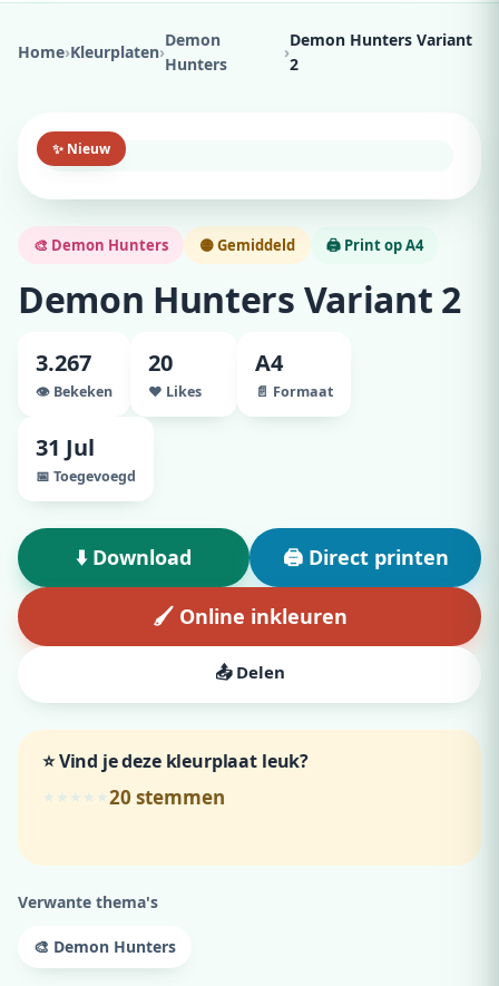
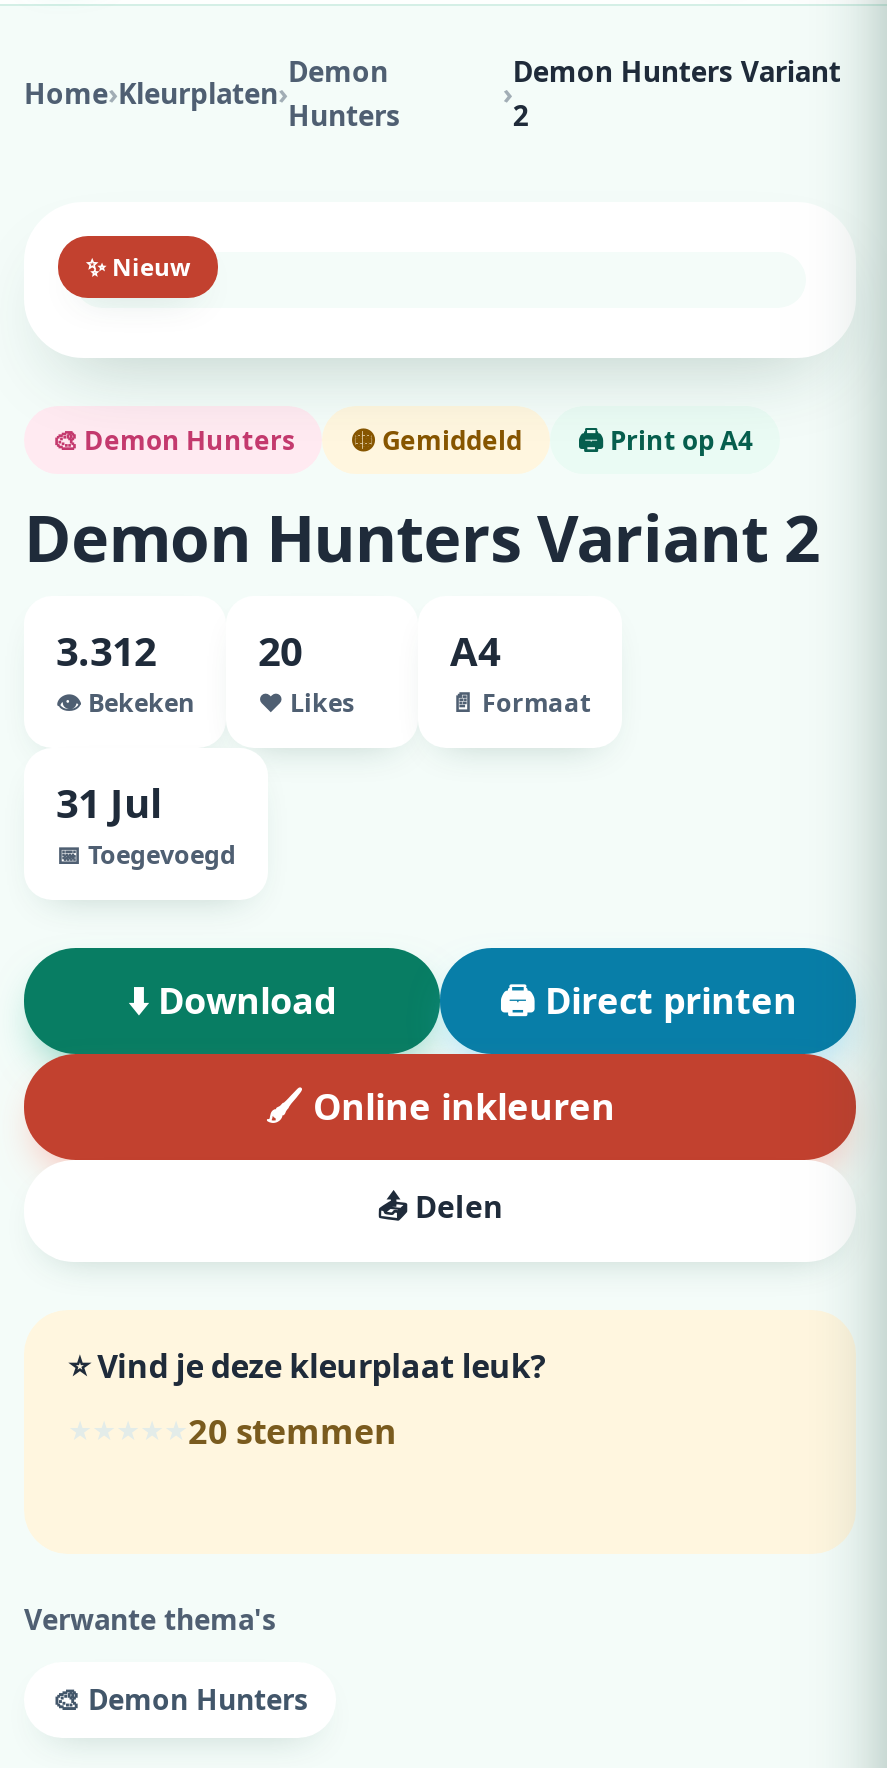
[36,348,173,378] 3.267 20 -> [56,624,302,678] 3.312 20

